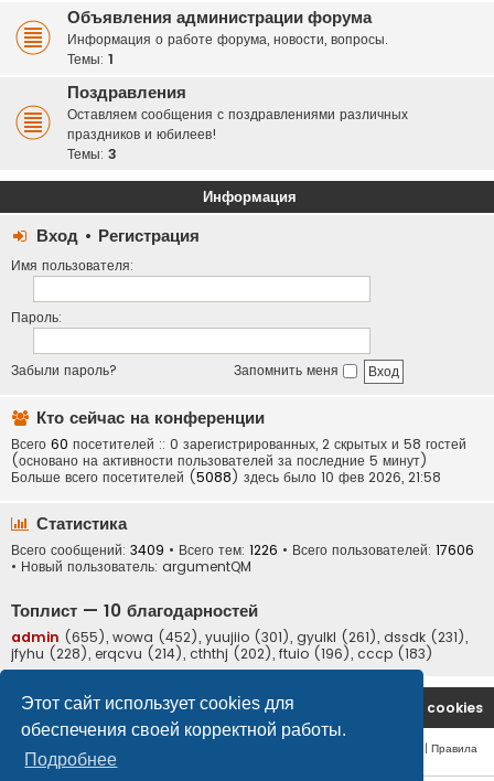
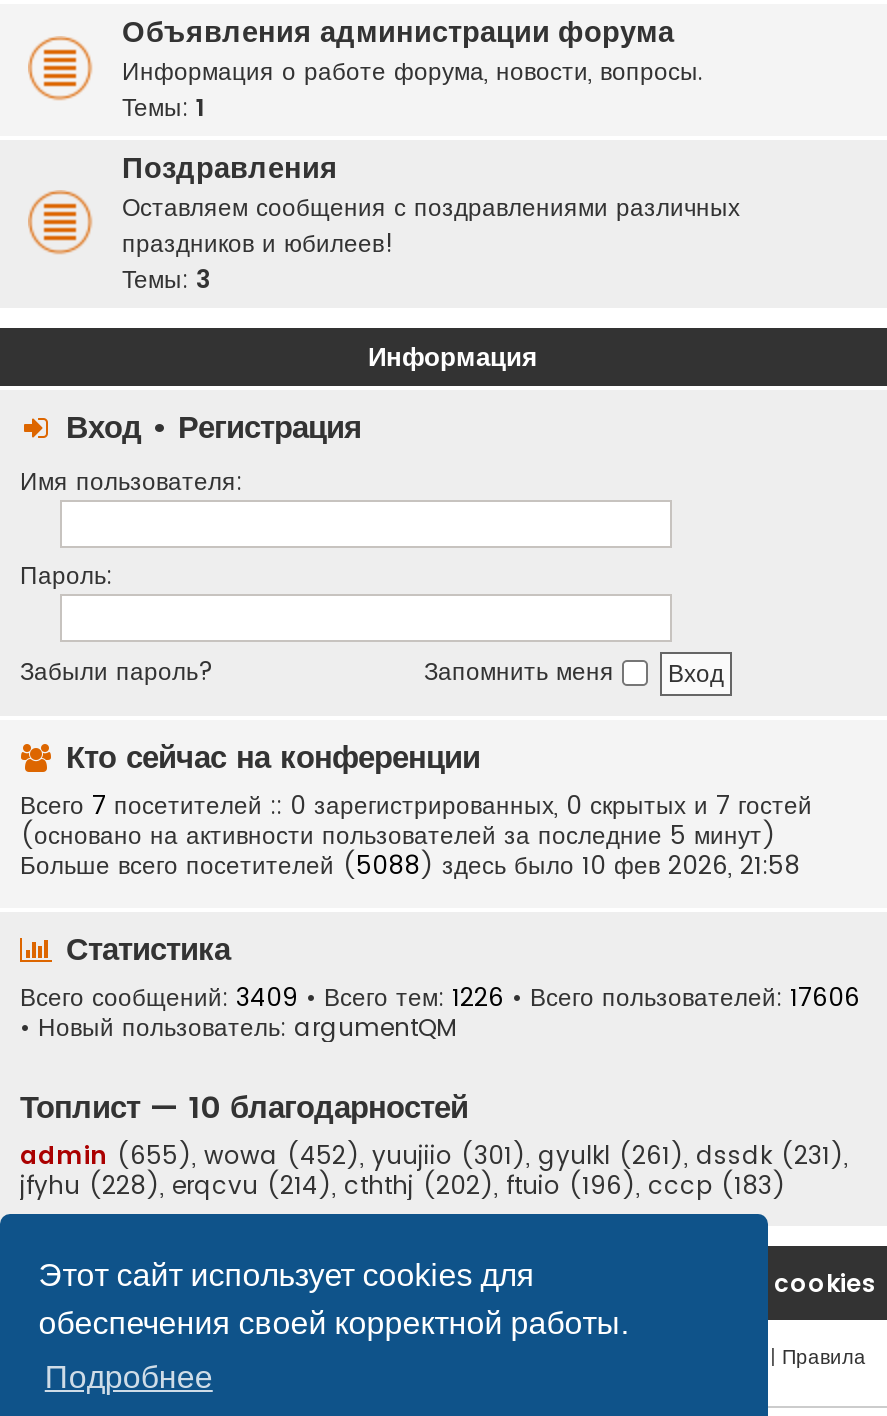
[11,435,466,453] Всего 60 посетителей :: 0 зарегистрированных, 2 скрытых и 58 гостей -> [20,788,812,822] Всего 7 посетителей :: 0 зарегистрированных, 0 скрытых и 7 гостей

